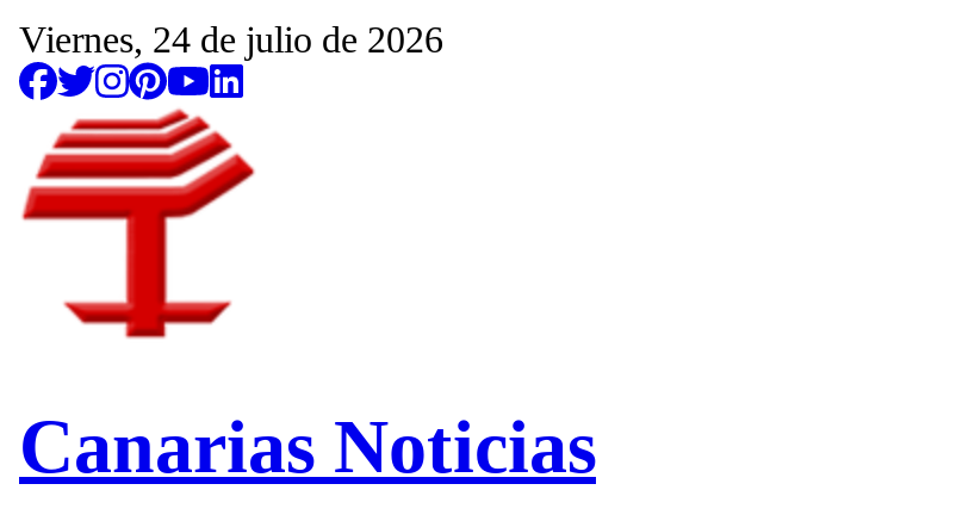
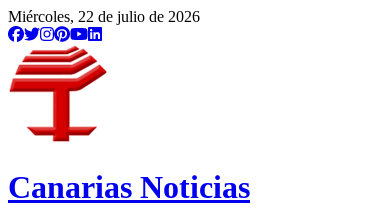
[19,19,443,60] Viernes, 24 de julio de 2026 -> [8,8,200,25] Miércoles, 22 de julio de 2026

